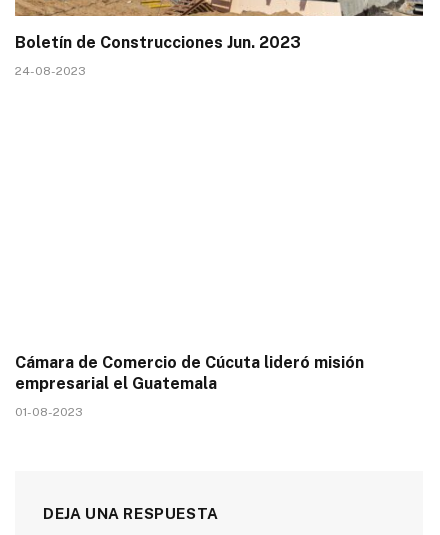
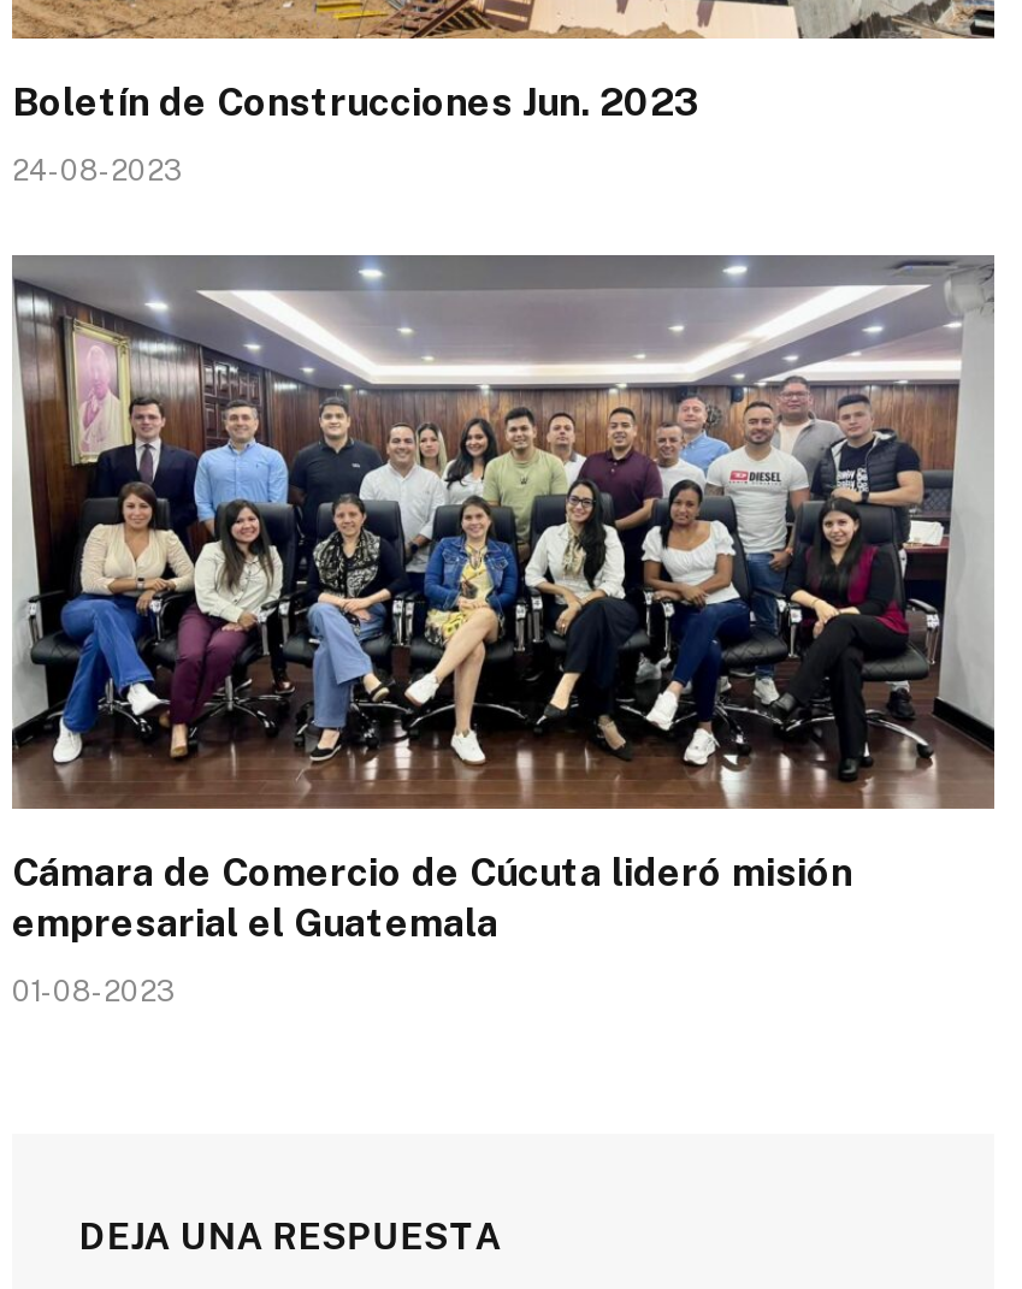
none -> [10,253,997,811] [image]

